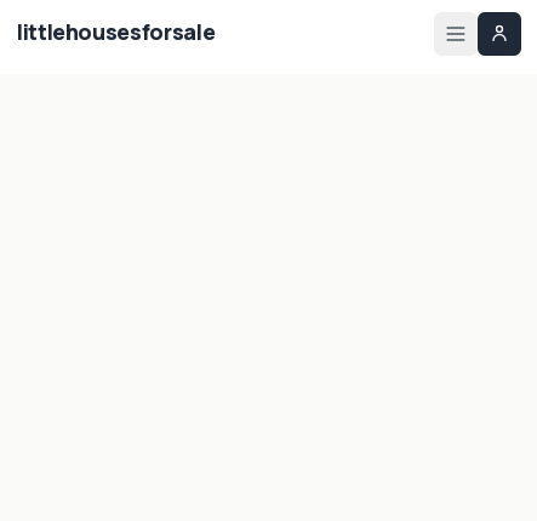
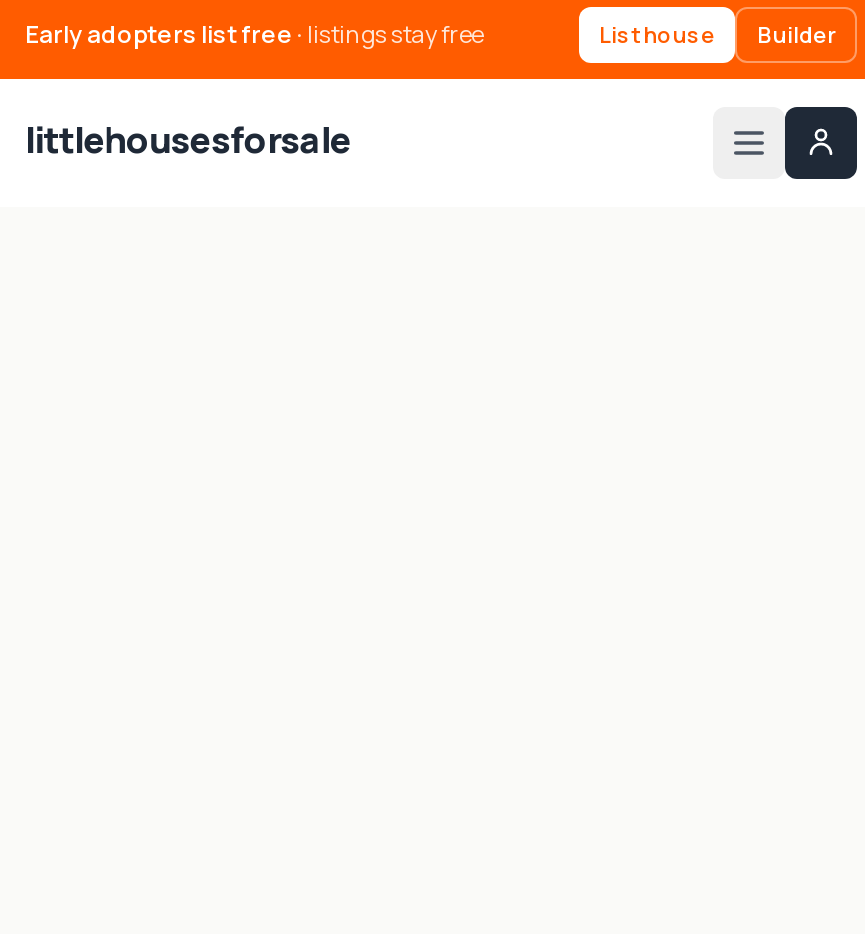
none -> [25,17,835,51] Early adopters list free · listings stay free | List house | Builder

